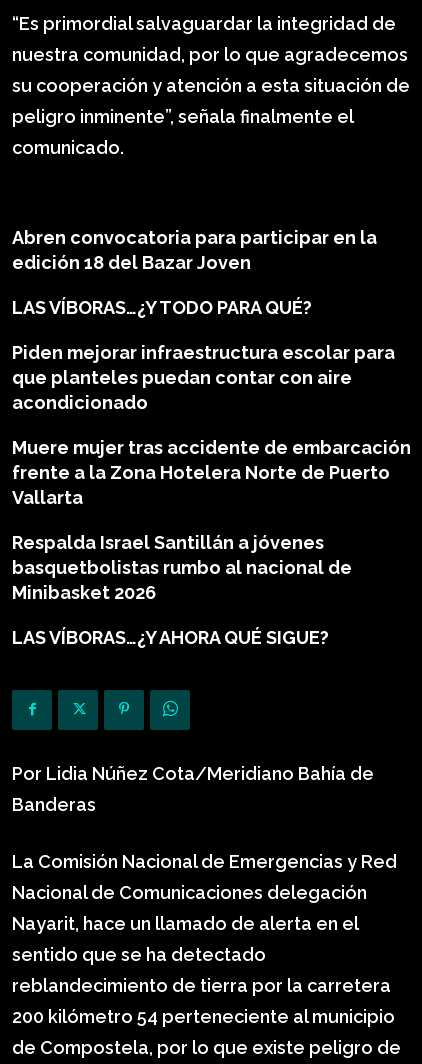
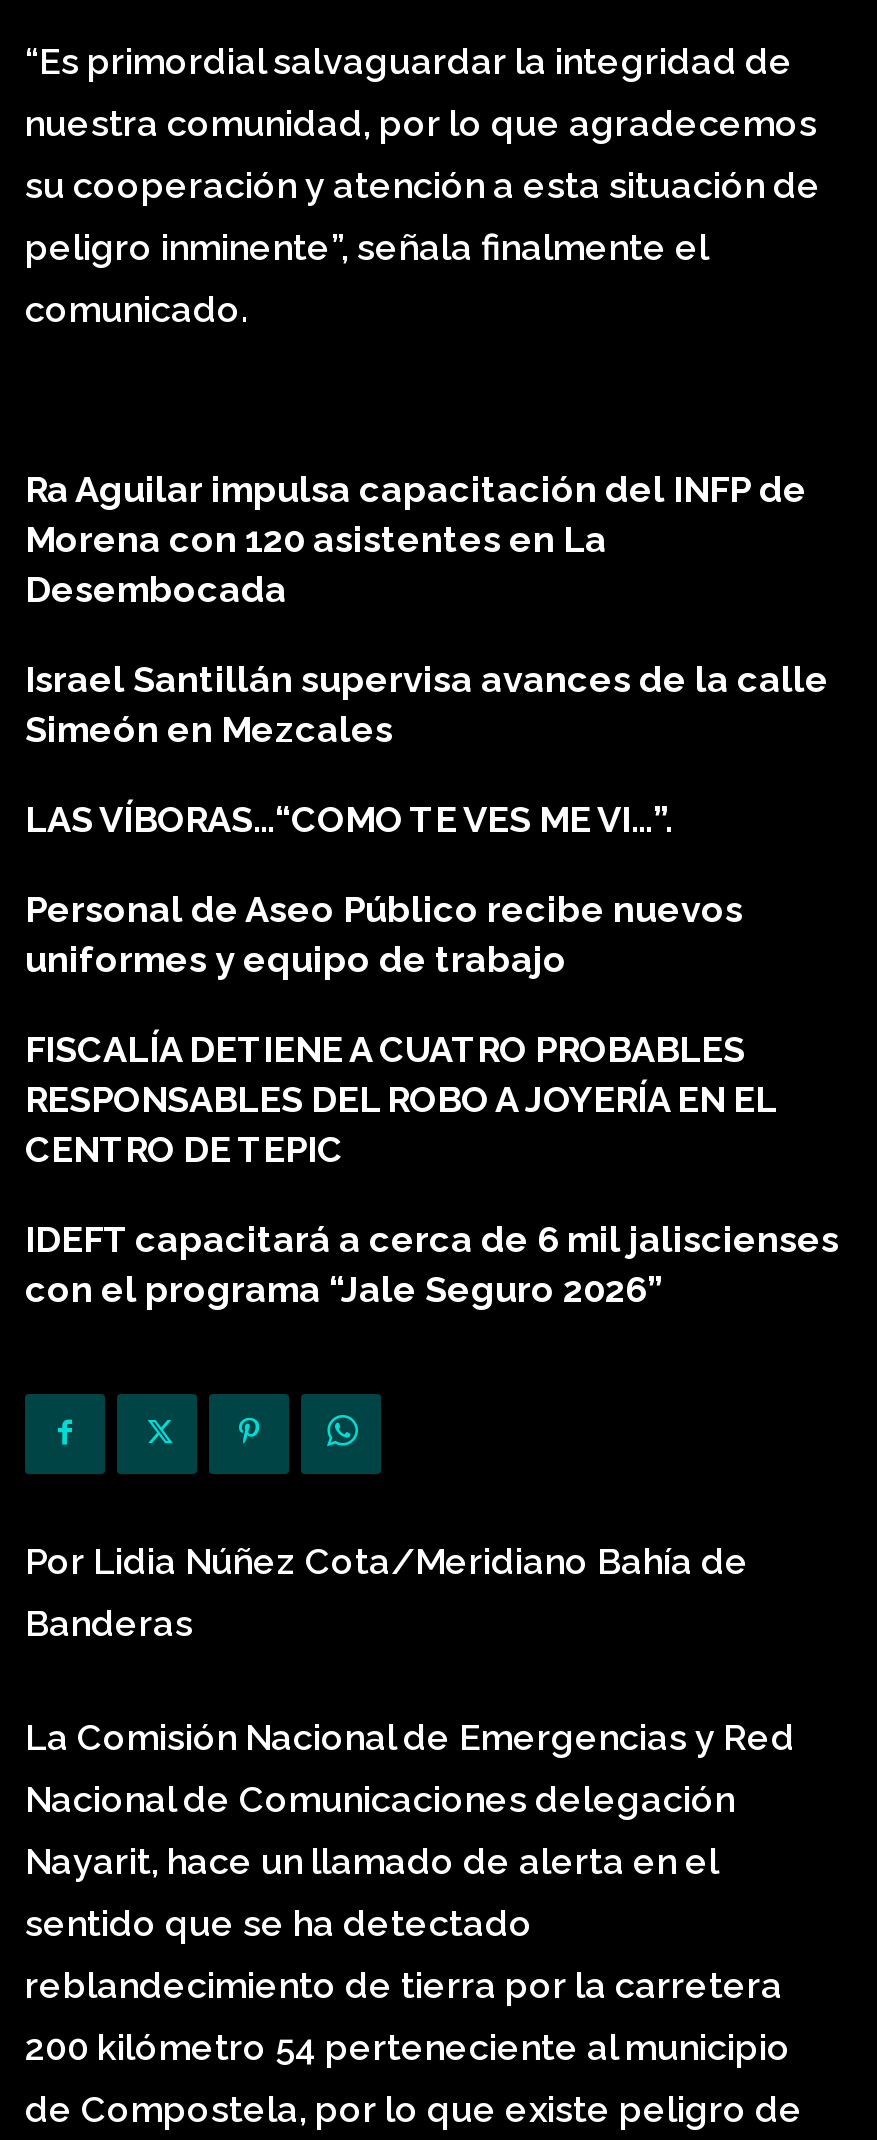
[12,227,377,273] Abren convocatoria para participar en la | edición 18 del Bazar Joven -> [25,469,807,611] Ra Aguilar impulsa capacitación del INFP de | Morena con 120 asistentes en La | Desembocada
[12,297,312,318] LAS VÍBORAS…¿Y TODO PARA QUÉ? -> [25,659,829,751] Israel Santillán supervisa avances de la calle | Simeón en Mezcales
[12,342,395,413] Piden mejorar infraestructura escolar para | que planteles puedan contar con aire | acondicionado -> [25,799,673,841] LAS VÍBORAS…“COMO TE VES ME VI…”.
[12,437,411,508] Muere mujer tras accidente de embarcación | frente a la Zona Hotelera Norte de Puerto | Vallarta -> [25,889,743,981] Personal de Aseo Público recibe nuevos | uniformes y equipo de trabajo
[12,532,352,603] Respalda Israel Santillán a jóvenes | basquetbolistas rumbo al nacional de | Minibasket 2026 -> [25,1029,777,1171] FISCALÍA DETIENE A CUATRO PROBABLES | RESPONSABLES DEL ROBO A JOYERÍA EN EL | CENTRO DE TEPIC
[12,627,329,648] LAS VÍBORAS…¿Y AHORA QUÉ SIGUE? -> [25,1219,839,1311] IDEFT capacitará a cerca de 6 mil jaliscienses | con el programa “Jale Seguro 2026”

